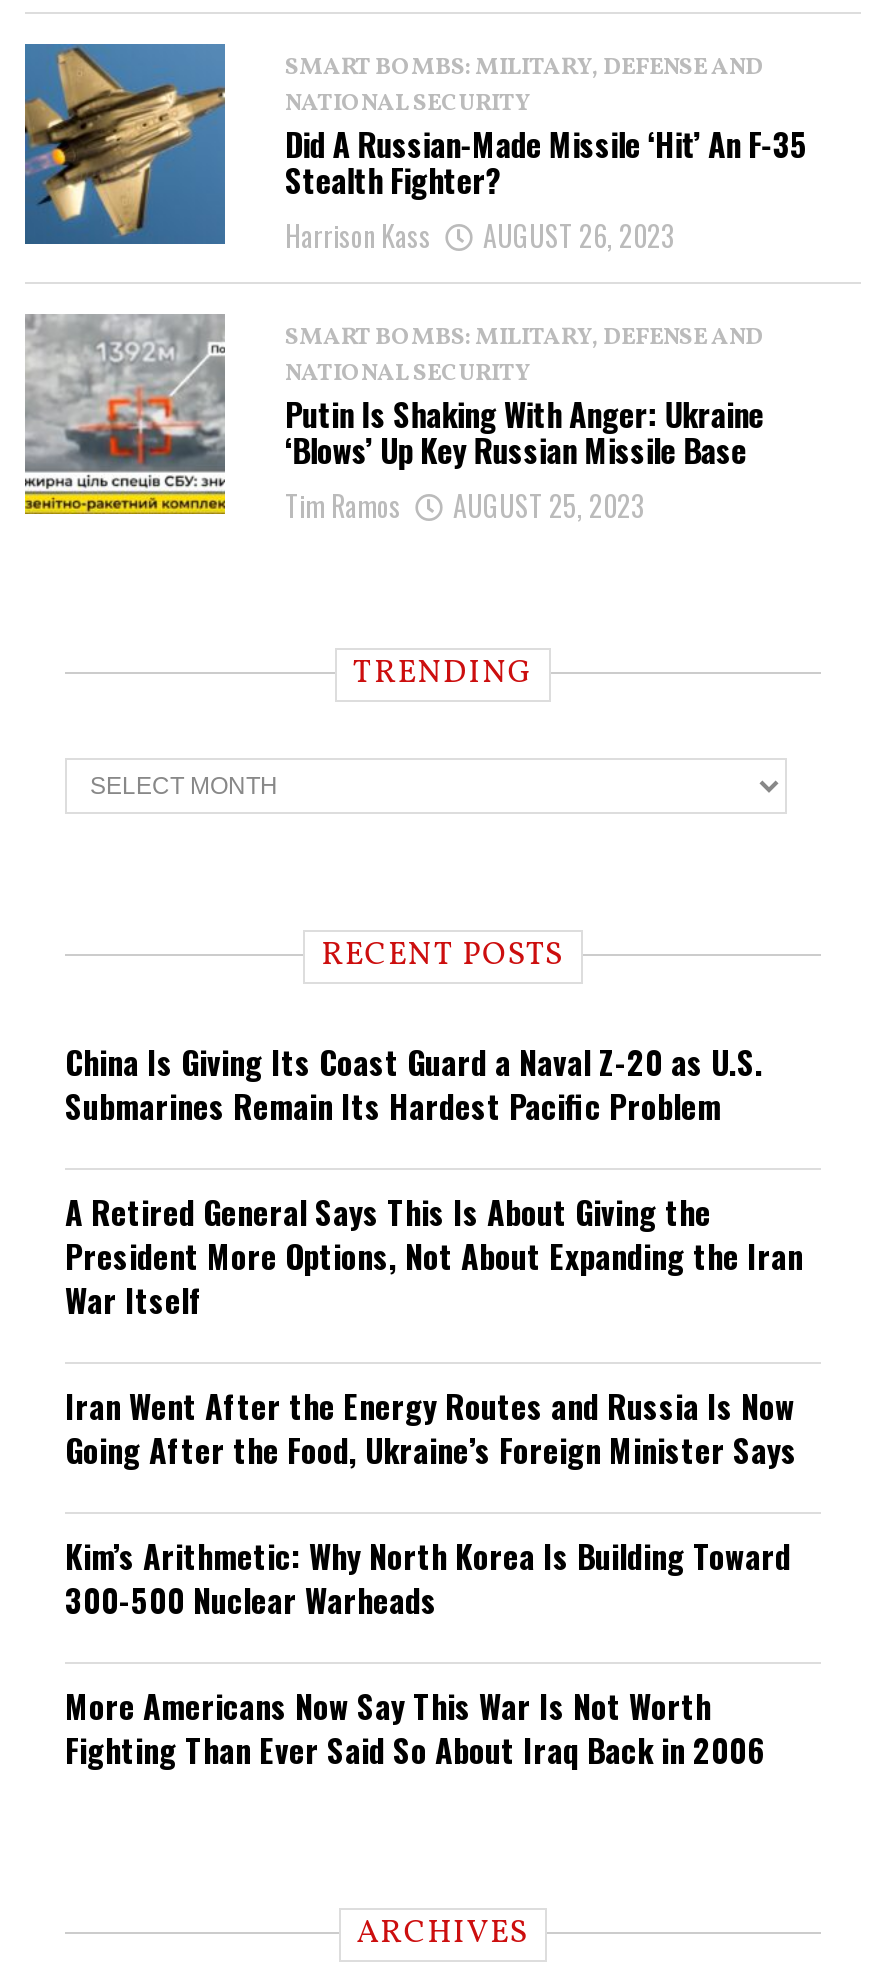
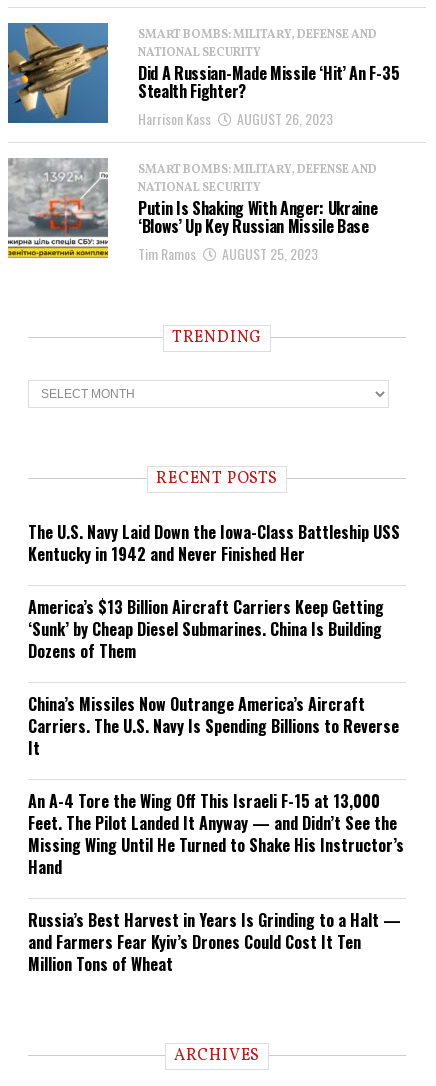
[65,1038,763,1130] China Is Giving Its Coast Guard a Naval Z-20 as U.S. | Submarines Remain Its Hardest Pacific Problem -> [28,520,400,566] The U.S. Navy Laid Down the Iowa-Class Battleship USS | Kentucky in 1942 and Never Finished Her
[65,1188,803,1324] A Retired General Says This Is About Giving the | President More Options, Not About Expanding the Iran | War Itself -> [28,595,384,663] America’s $13 Billion Aircraft Carriers Keep Getting | ‘Sunk’ by Cheap Diesel Submarines. China Is Building | Dozens of Them
[65,1382,797,1474] Iran Went After the Energy Routes and Russia Is Now | Going After the Food, Ukraine’s Foreign Minister Says -> [28,692,399,760] China’s Missiles Now Outrange America’s Aircraft | Carriers. The U.S. Navy Is Spending Billions to Reverse | It
[65,1532,791,1624] Kim’s Arithmetic: Why North Korea Is Building Toward | 300-500 Nuclear Warheads -> [28,789,404,879] An A-4 Tore the Wing Off This Israeli F-15 at 13,000 | Feet. The Pilot Landed It Anyway — and Didn’t See the | Missing Wing Until He Turned to Shake His Instructor’s | Hand
[65,1682,765,1774] More Americans Now Say This War Is Not Worth | Fighting Than Ever Said So About Iraq Back in 2006 -> [28,908,401,976] Russia’s Best Harvest in Years Is Grinding to a Halt — | and Farmers Fear Kyiv’s Drones Could Cost It Ten | Million Tons of Wheat

